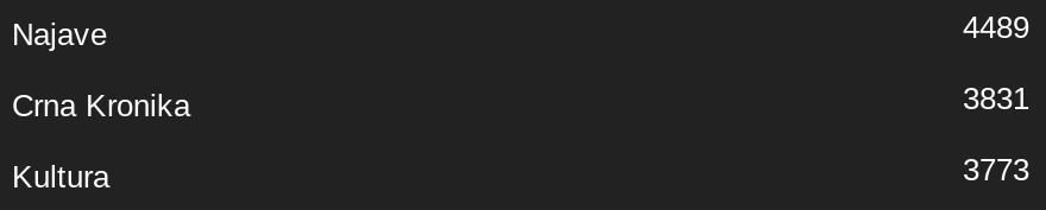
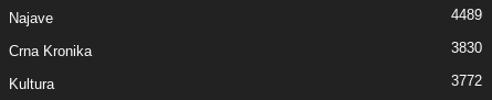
[963,82,1029,118] 3831 -> [451,40,482,56] 3830
[963,154,1029,189] 3773 -> [451,73,482,89] 3772

